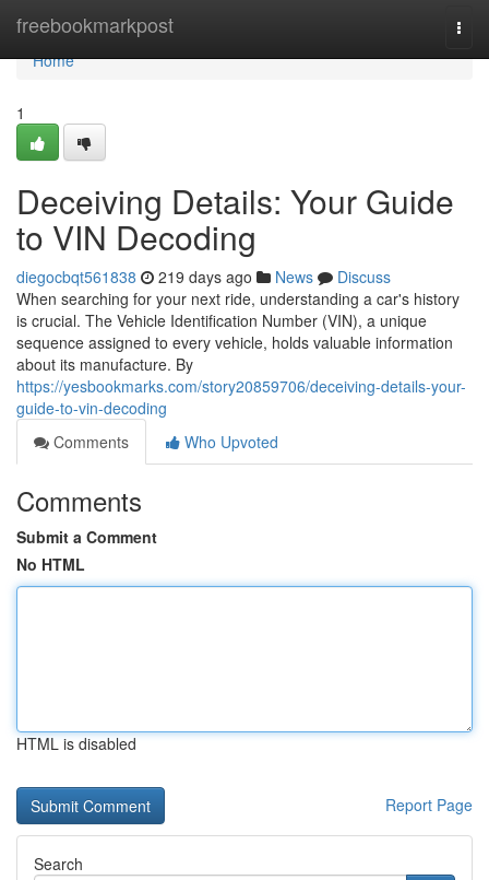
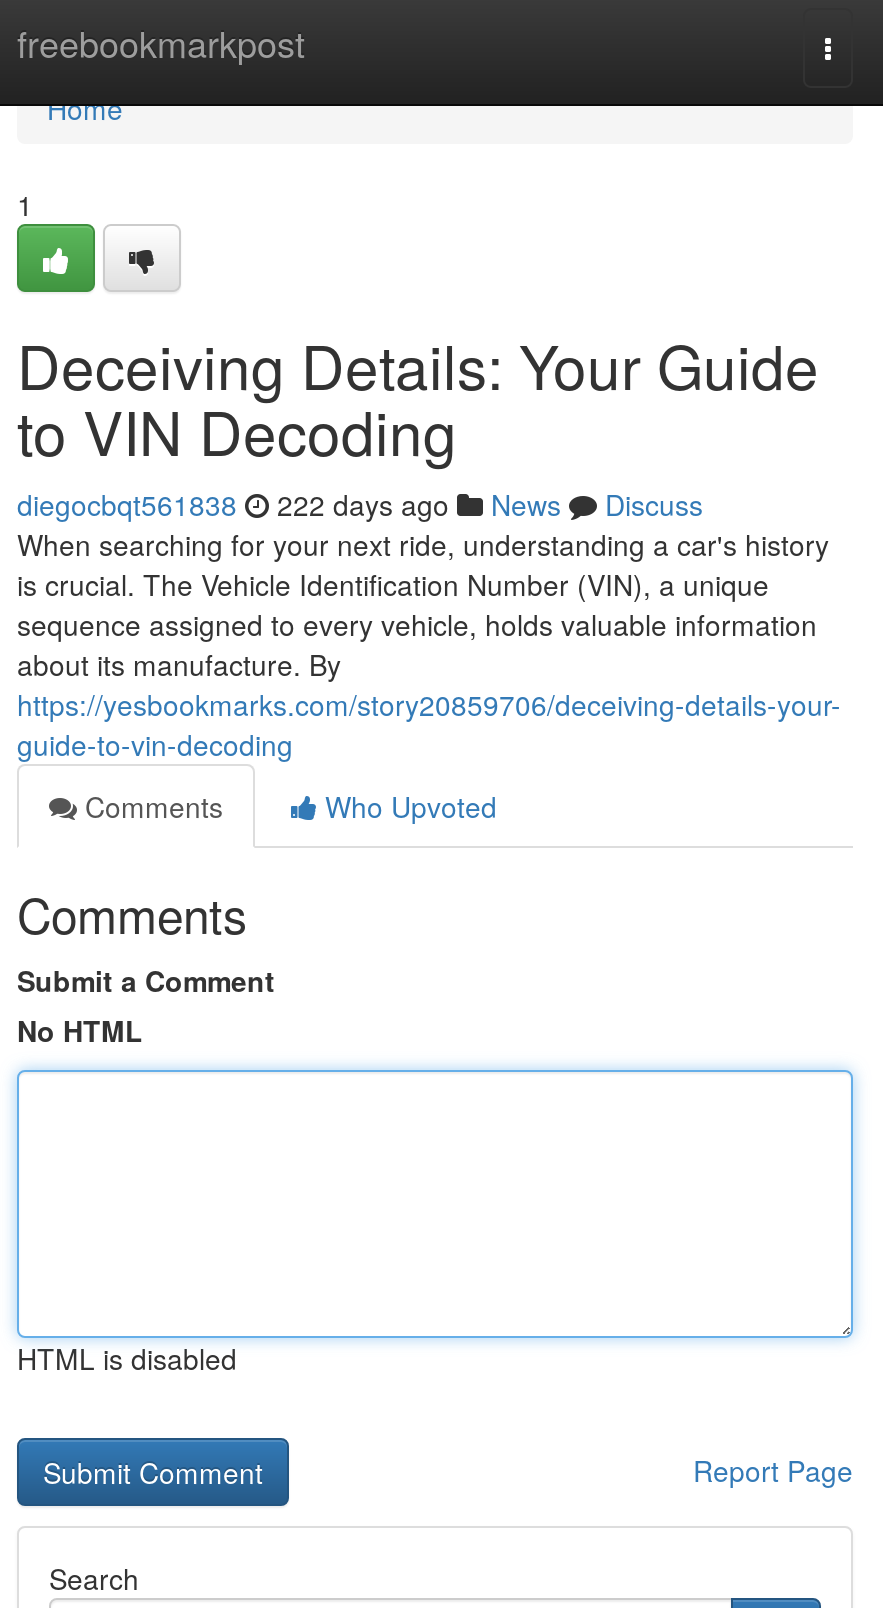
[16,266,391,288] diegocbqt561838 219 days ago News Discuss -> [17,484,703,524] diegocbqt561838 222 days ago News Discuss

